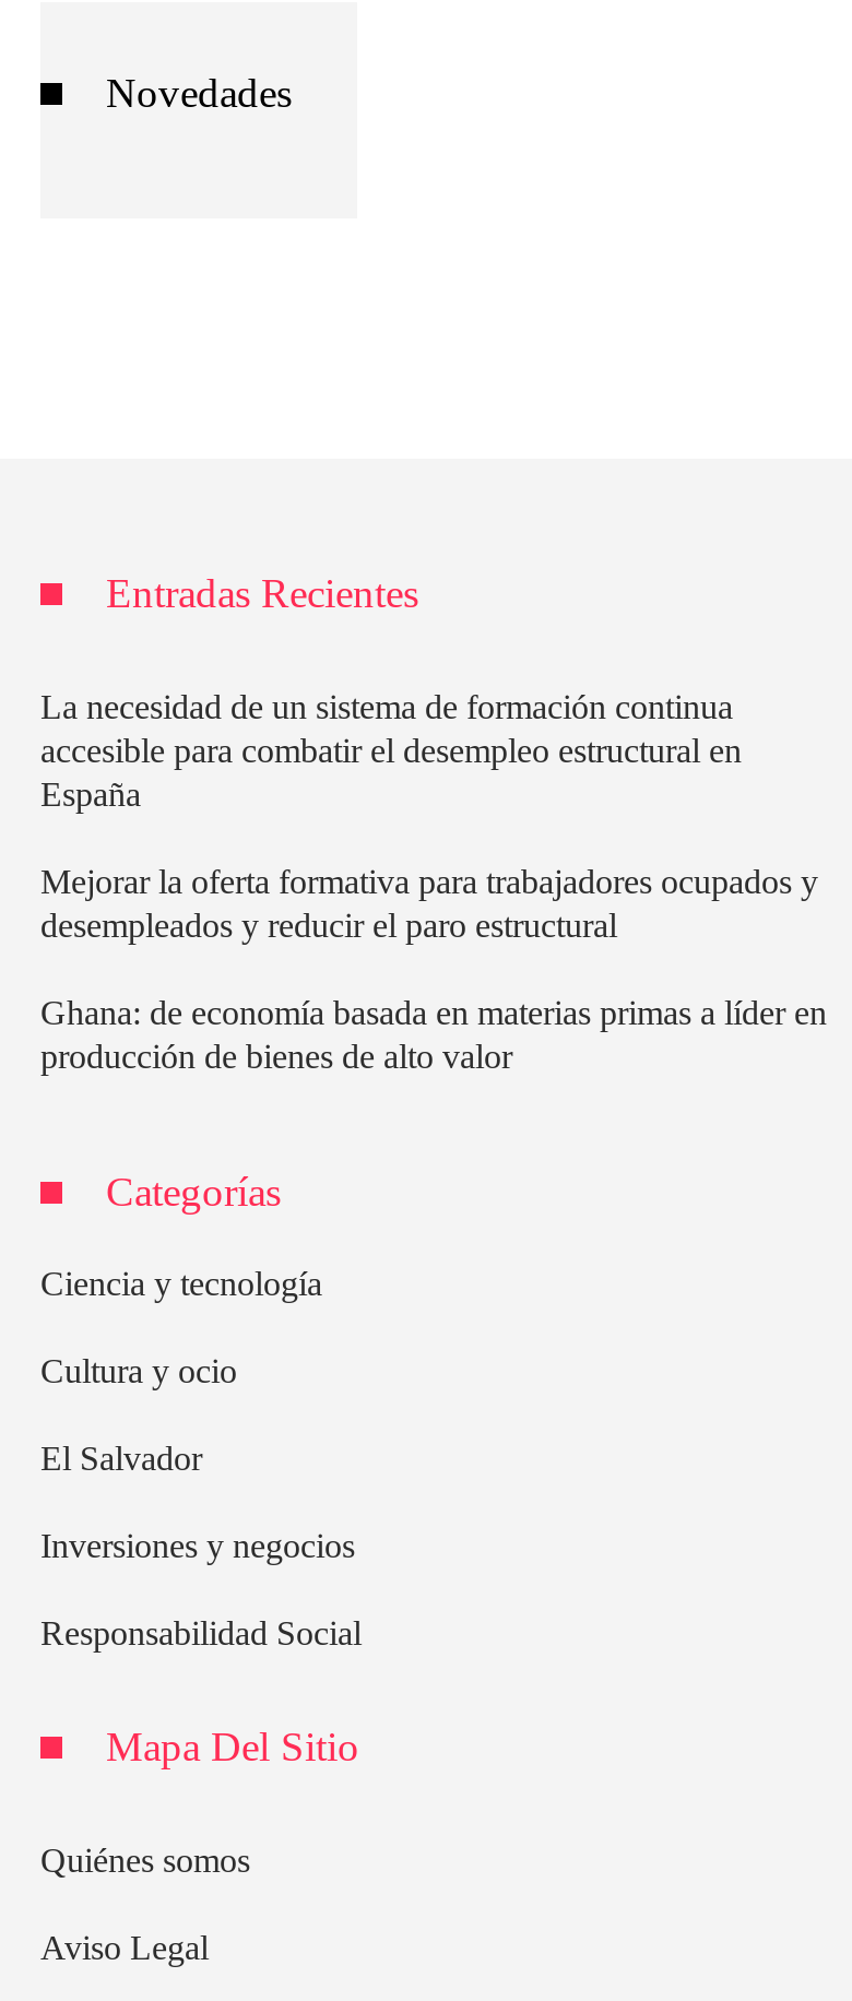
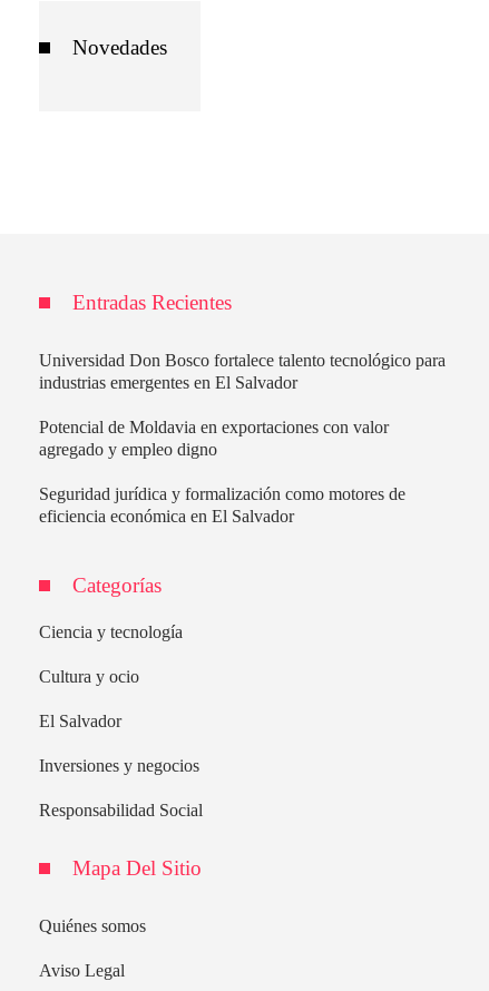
[40,688,742,813] La necesidad de un sistema de formación continua | accesible para combatir el desempleo estructural en | España -> [39,351,446,392] Universidad Don Bosco fortalece talento tecnológico para | industrias emergentes en El Salvador
[40,863,818,944] Mejorar la oferta formativa para trabajadores ocupados y | desempleados y reducir el paro estructural -> [39,418,389,459] Potencial de Moldavia en exportaciones con valor | agregado y empleo digno
[40,994,827,1075] Ghana: de economía basada en materias primas a líder en | producción de bienes de alto valor -> [39,484,405,526] Seguridad jurídica y formalización como motores de | eficiencia económica en El Salvador

